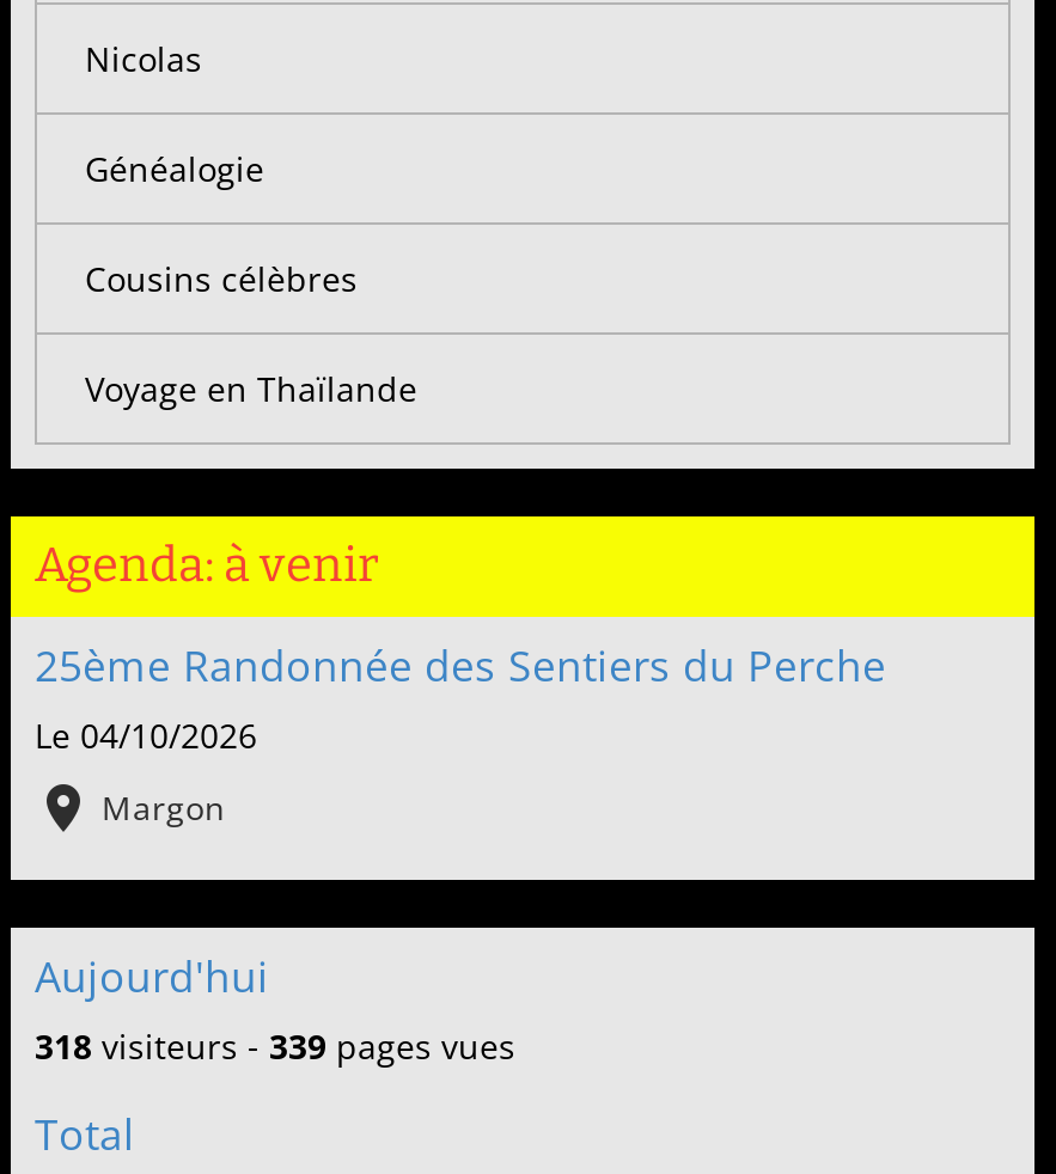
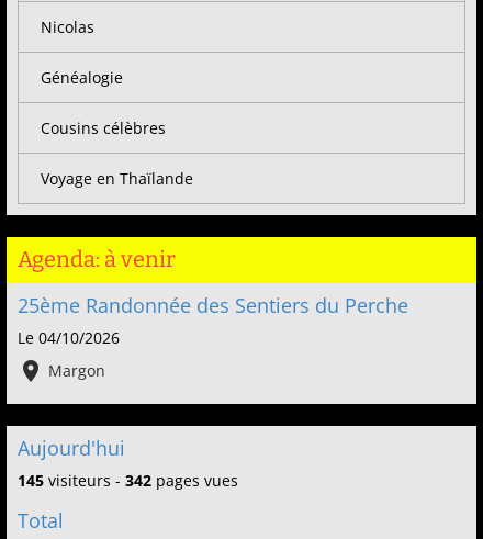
[35,1023,515,1069] 318 visiteurs - 339 pages vues -> [18,470,238,491] 145 visiteurs - 342 pages vues

